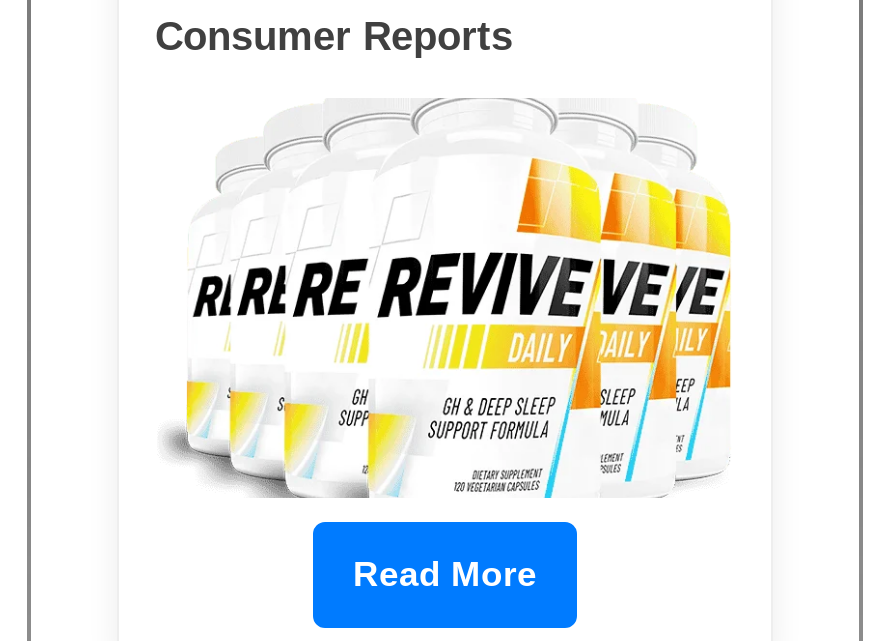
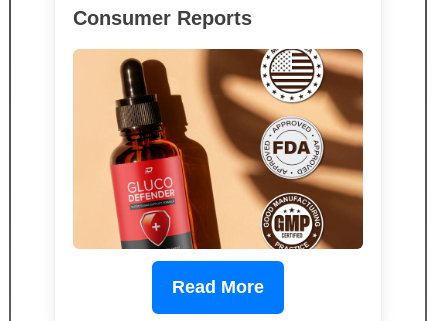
[157,97,735,499] [image] -> [73,48,364,250] [image]

